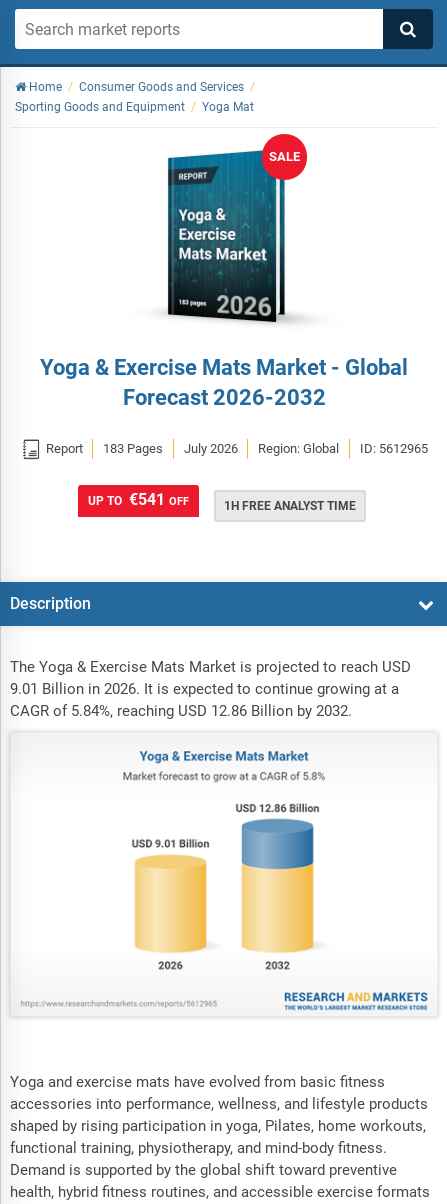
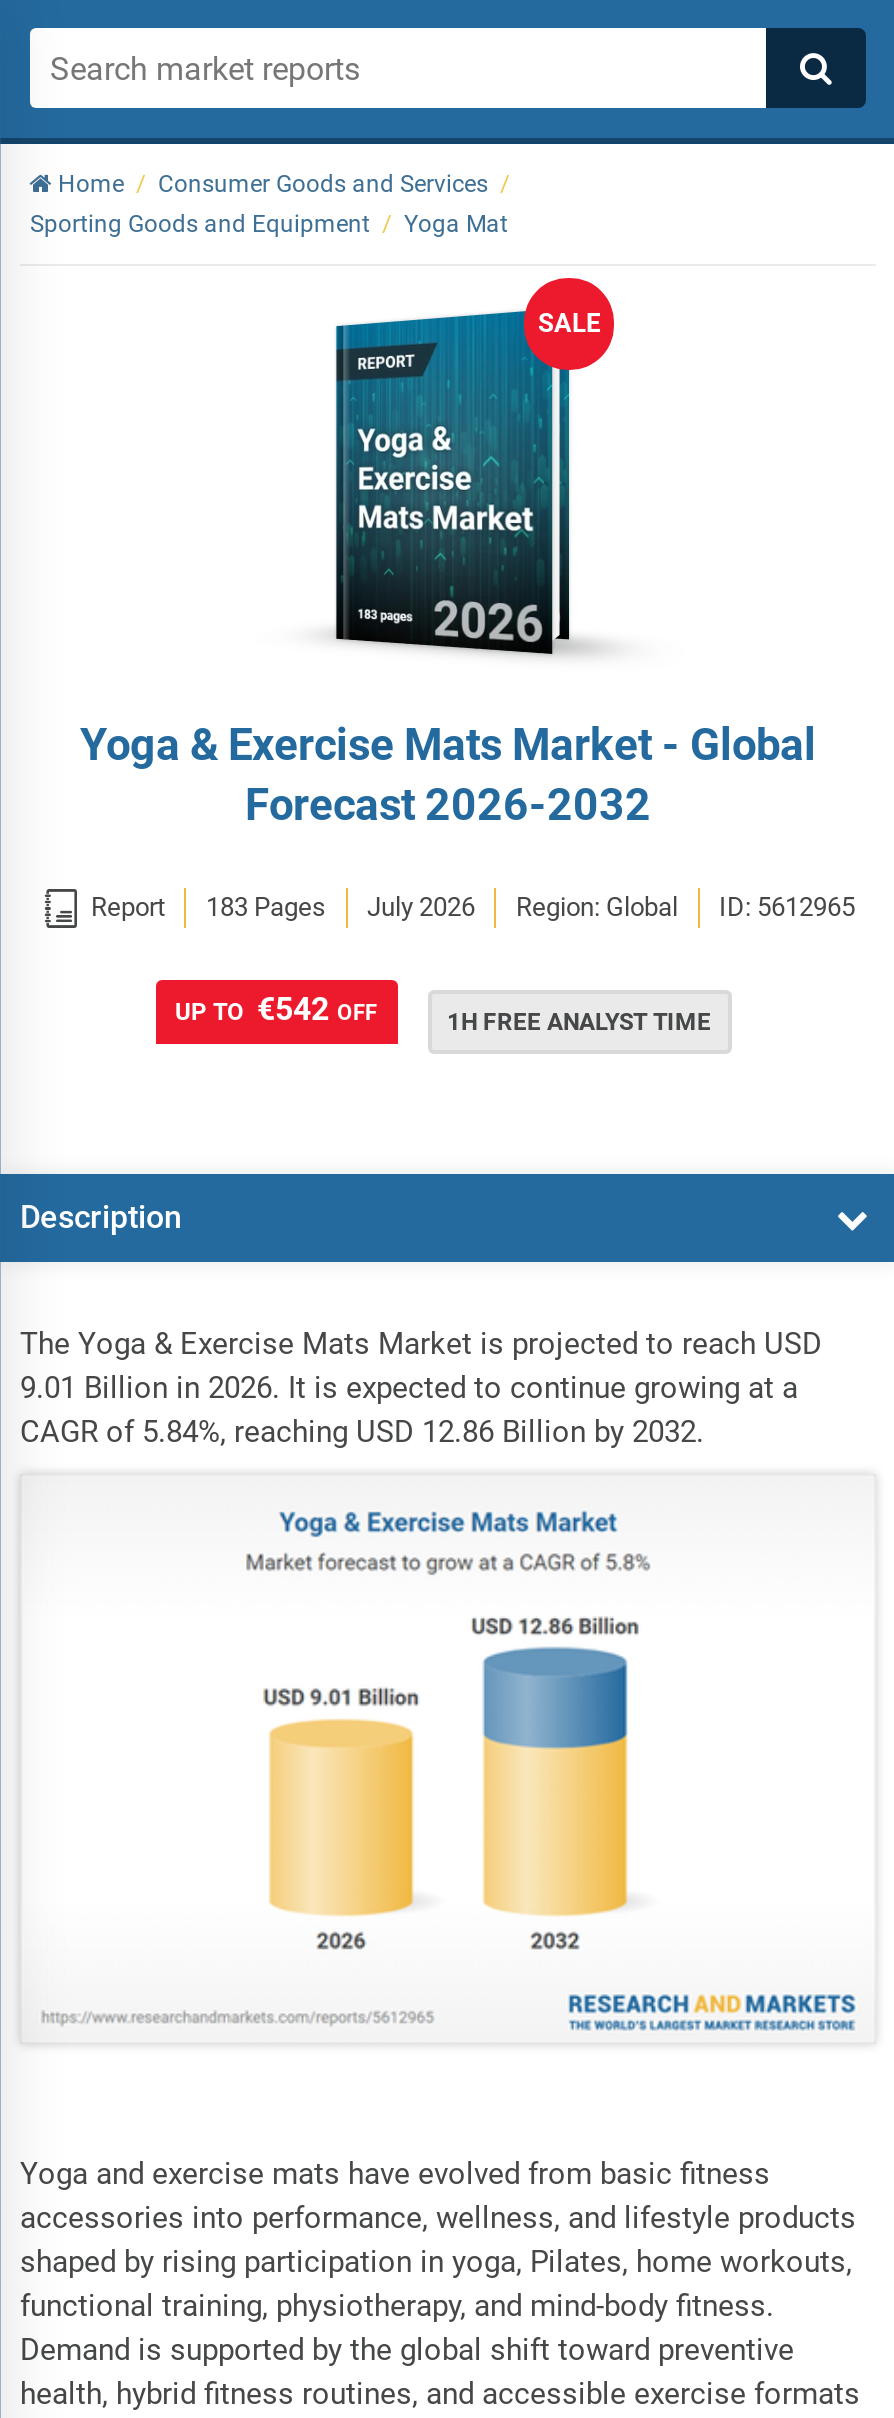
[87,490,188,509] UP TO €541 OFF -> [175,989,377,1027] UP TO €542 OFF

